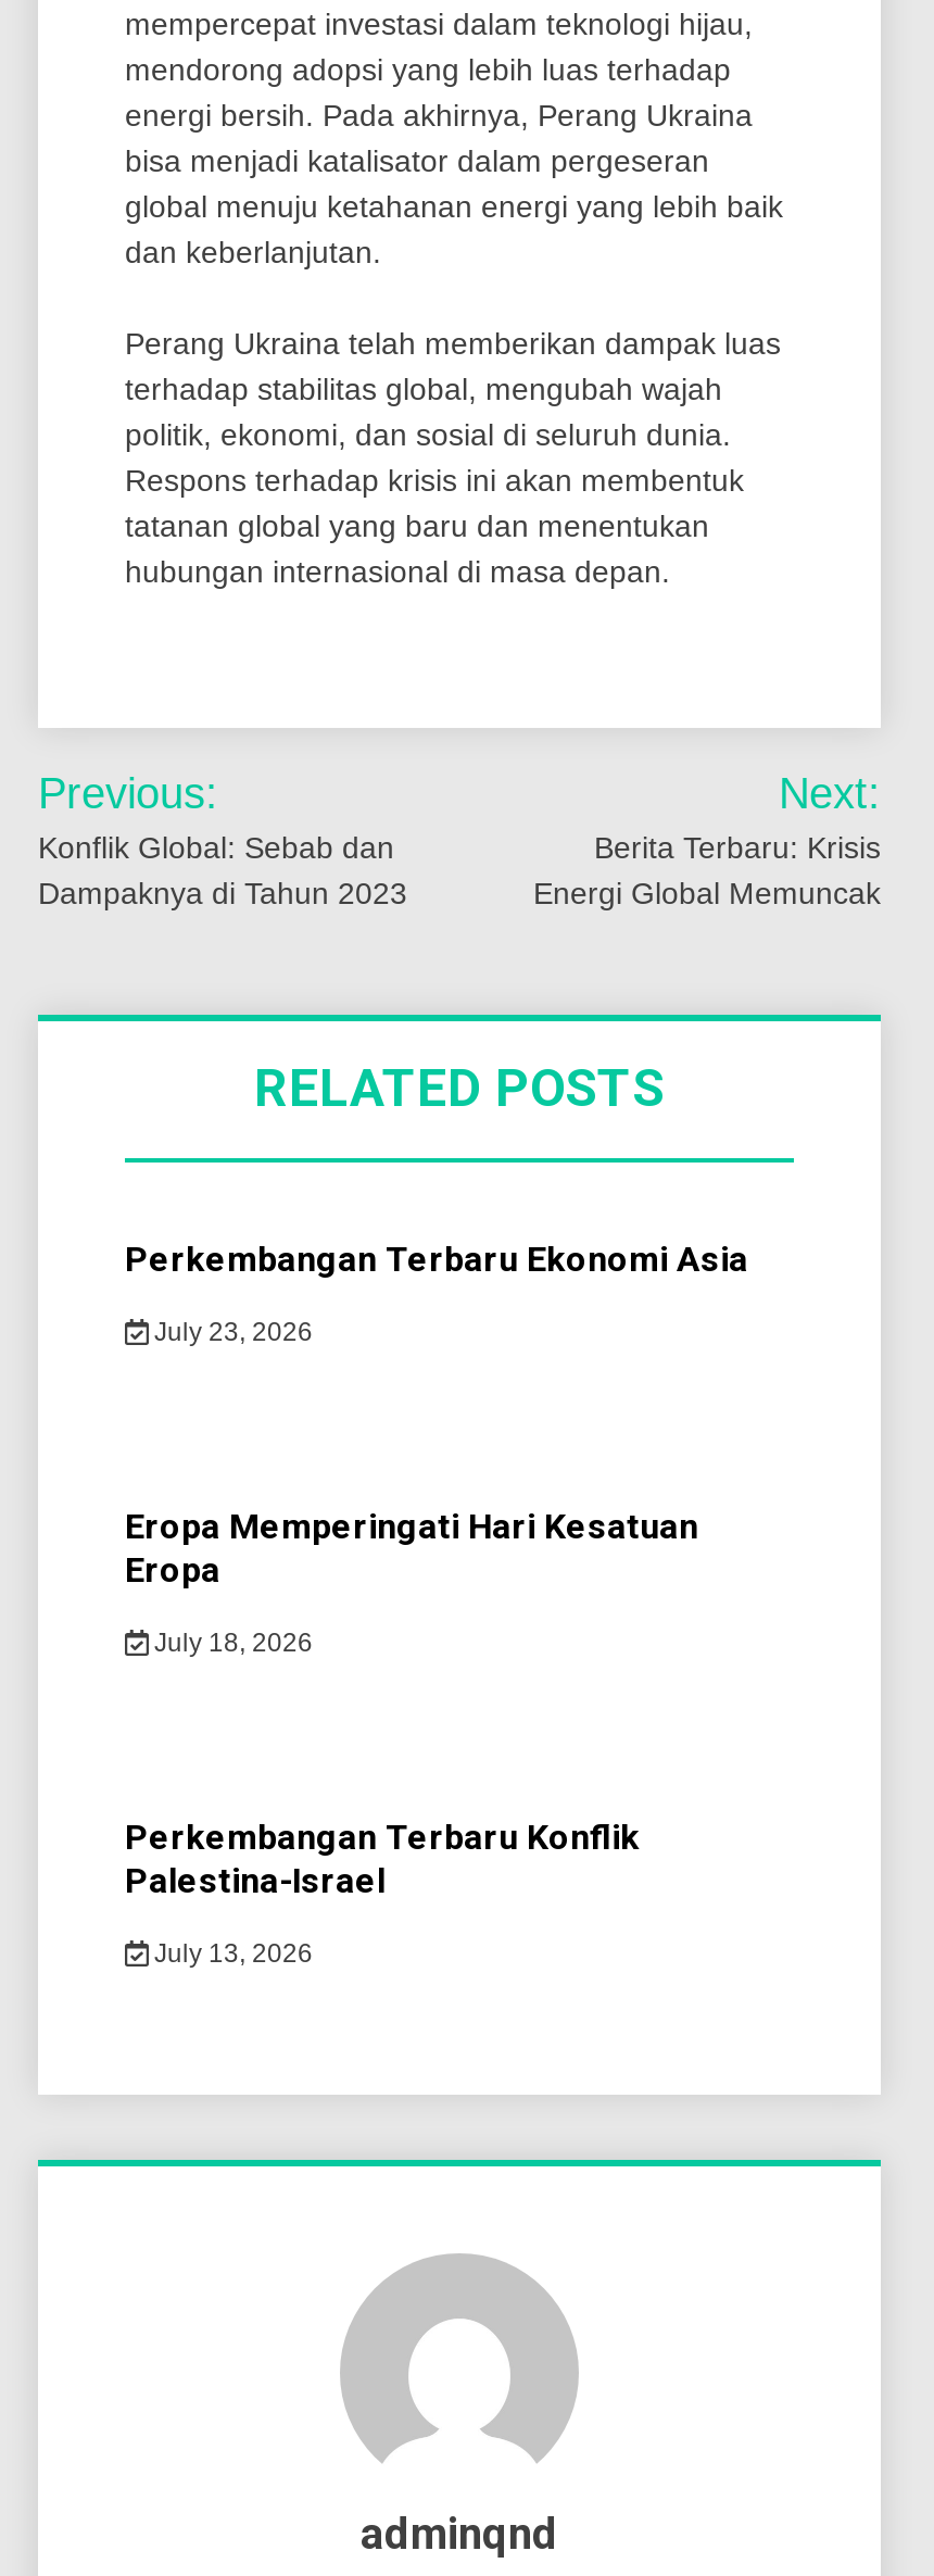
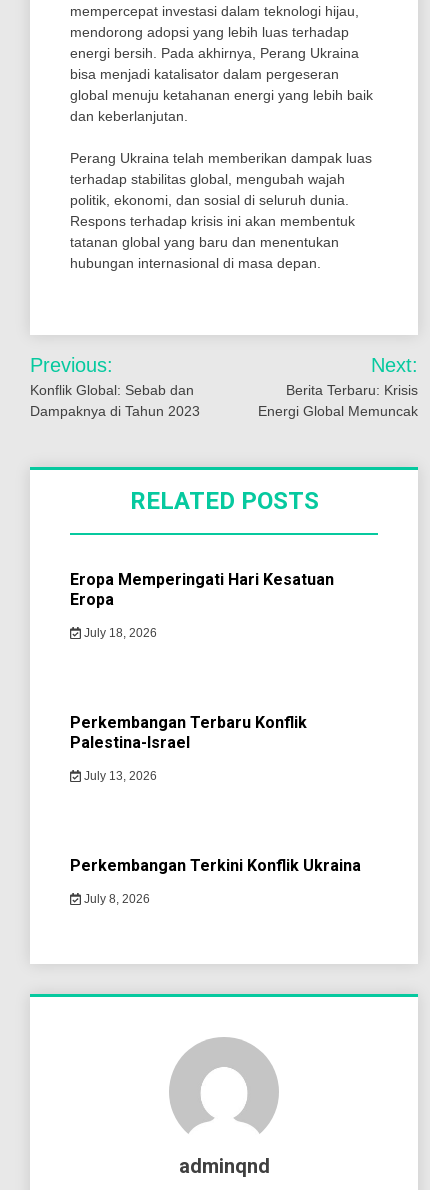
[125,1239,748,1347] Perkembangan Terbaru Ekonomi Asia | July 23, 2026 -> none
moved [125,1506,698,1969] -> [70,570,334,783]: Eropa Memperingati Hari Kesatuan | Eropa | July 18, 2026 | Perkembangan Terbaru Konflik | Palestina-Israel | July 13, 2026
none -> [70,856,361,906] Perkembangan Terkini Konflik Ukraina | July 8, 2026

